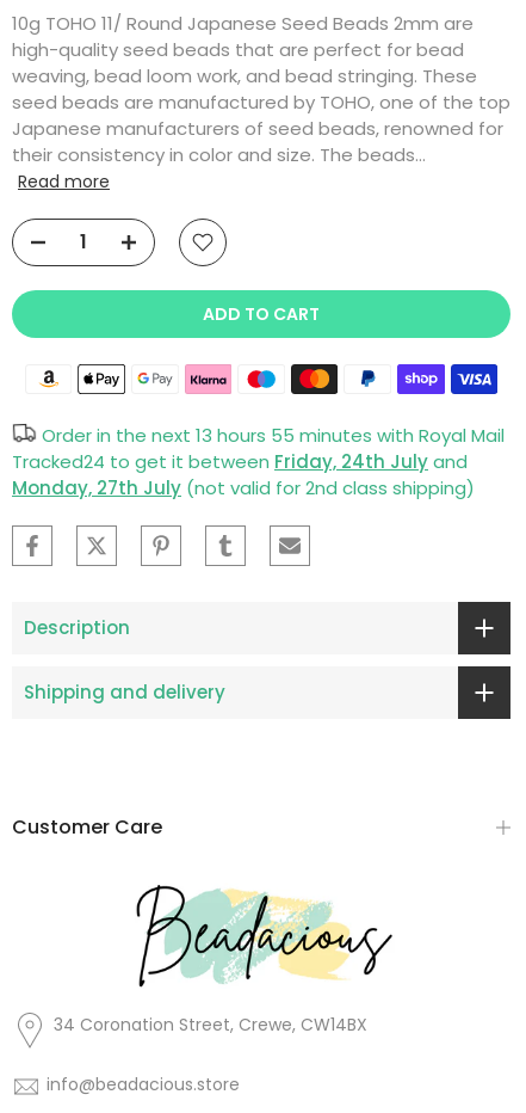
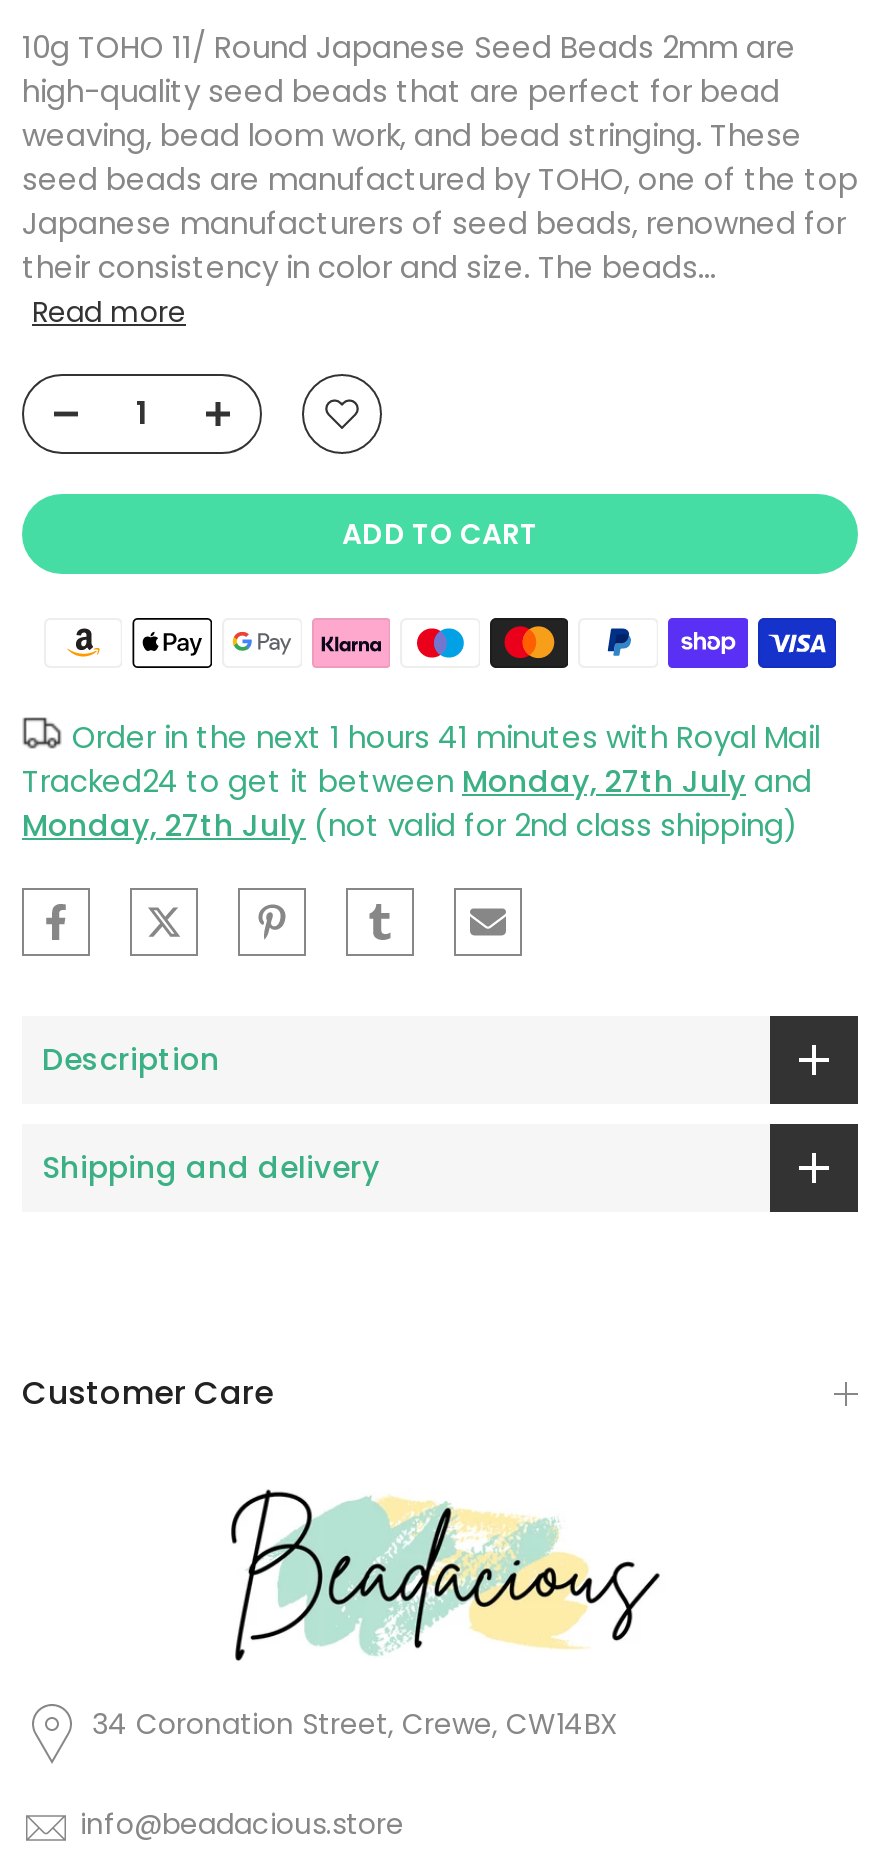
[42,422,505,447] Order in the next 13 hours 55 minutes with Royal Mail -> [72,715,820,757] Order in the next 1 hours 41 minutes with Royal Mail
[12,448,468,474] Tracked24 to get it between Friday, 24th July and -> [22,759,812,801] Tracked24 to get it between Monday, 27th July and

